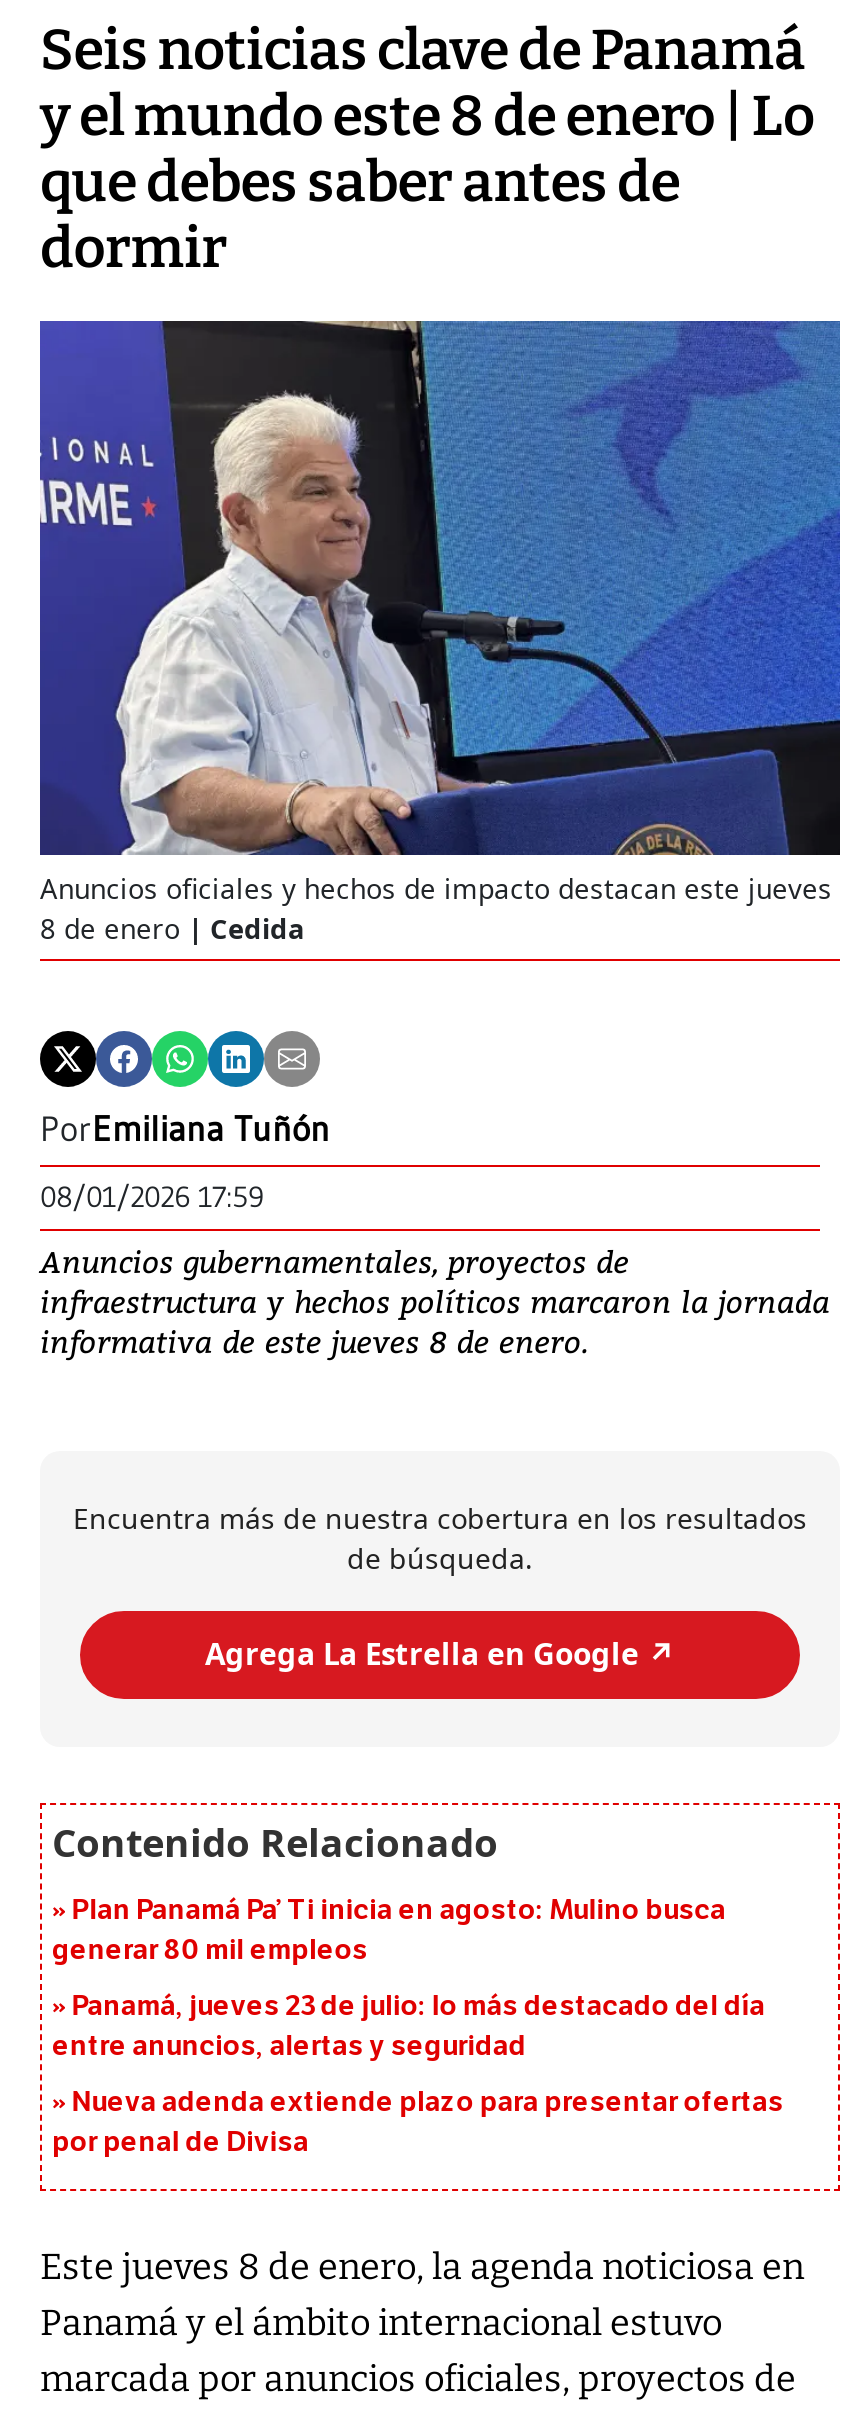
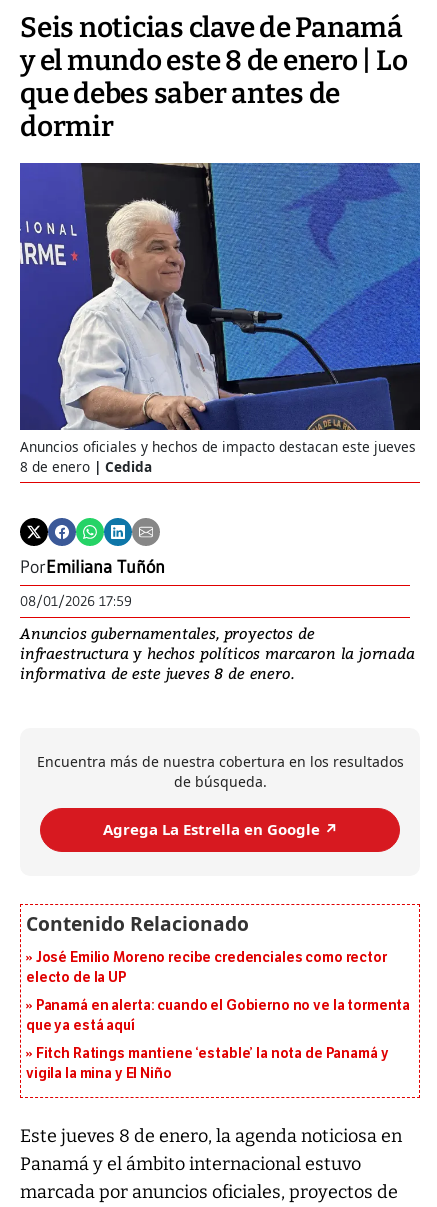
[52,1892,726,1966] Plan Panamá Pa’ Ti inicia en agosto: Mulino busca | generar 80 mil empleos -> [26,948,387,985] José Emilio Moreno recibe credenciales como rector | electo de la UP
[52,1988,765,2062] Panamá, jueves 23 de julio: lo más destacado del día | entre anuncios, alertas y seguridad -> [26,996,410,1033] Panamá en alerta: cuando el Gobierno no ve la tormenta | que ya está aquí
[52,2084,784,2158] Nueva adenda extiende plazo para presentar ofertas | por penal de Divisa -> [26,1044,388,1081] Fitch Ratings mantiene ‘estable’ la nota de Panamá y | vigila la mina y El Niño

